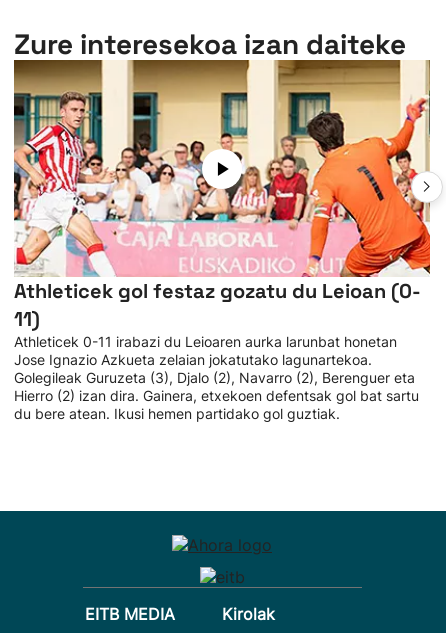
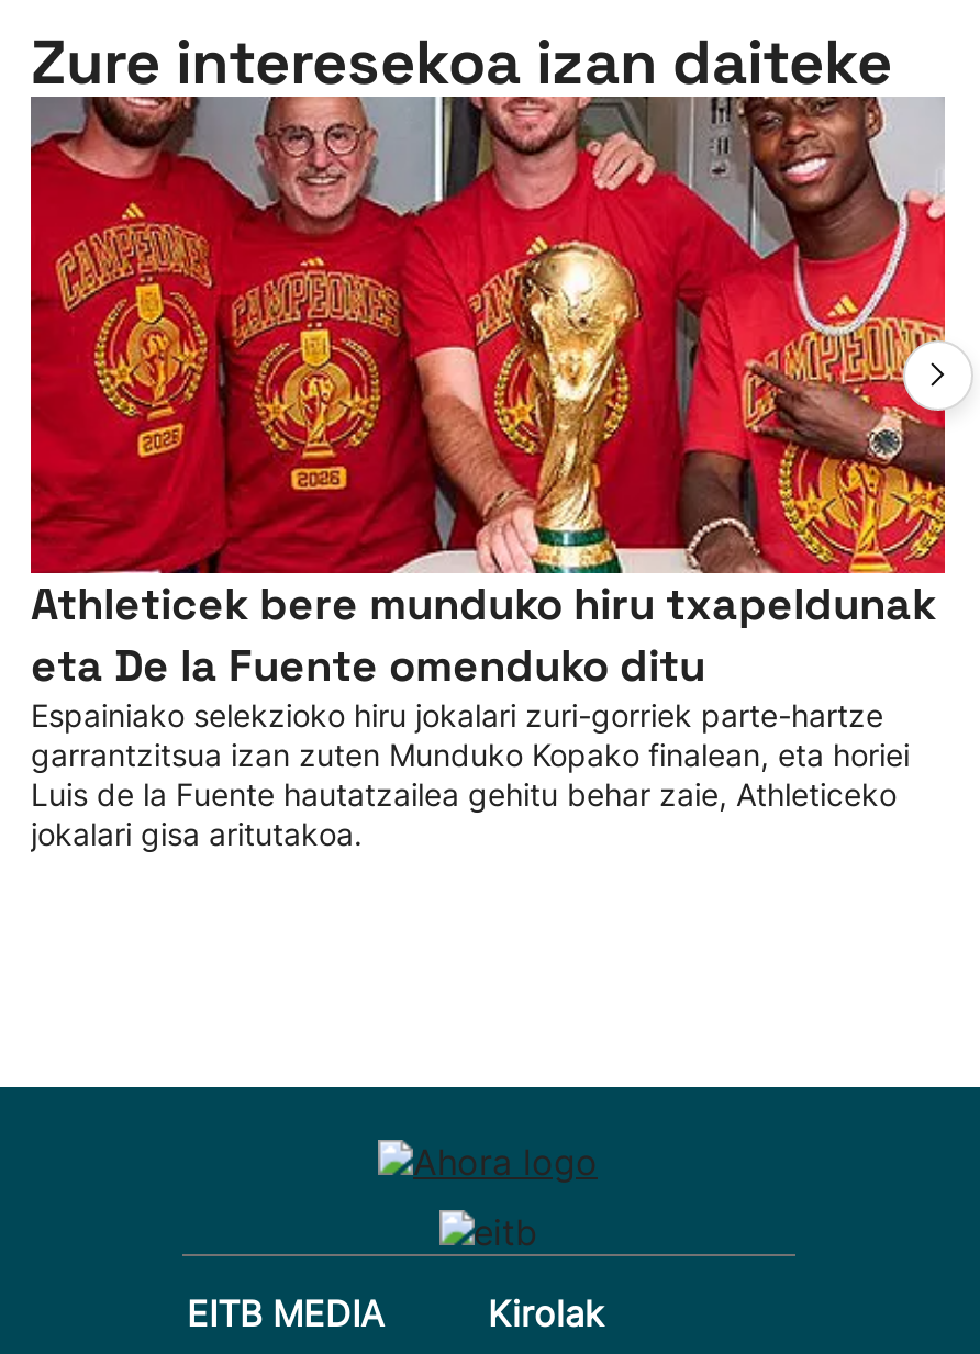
[13,60,431,422] [image] | Athleticek gol festaz gozatu du Leioan (0- | 11) | Athleticek 0-11 irabazi du Leioaren aurka larunbat honetan | Jose Ignazio Azkueta zelaian jokatutako lagunartekoa. | Golegileak Guruzeta (3), Djalo (2), Navarro (2), Berenguer eta | Hierro (2) izan dira. Gainera, etxekoen defentsak gol bat sartu | du bere atean. Ikusi hemen partidako gol guztiak. -> [29,97,947,852] [image] | Athleticek bere munduko hiru txapeldunak | eta De la Fuente omenduko ditu | Espainiako selekzioko hiru jokalari zuri-gorriek parte-hartze | garrantzitsua izan zuten Munduko Kopako finalean, eta horiei | Luis de la Fuente hautatzailea gehitu behar zaie, Athleticeko | jokalari gisa aritutakoa.

